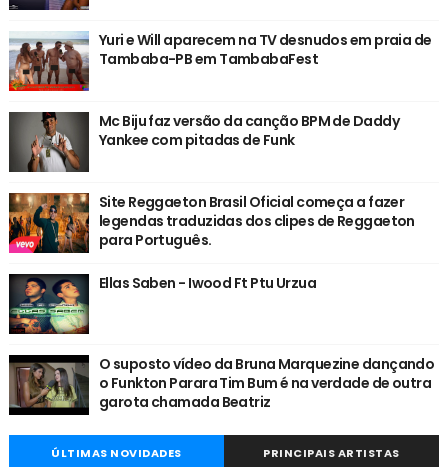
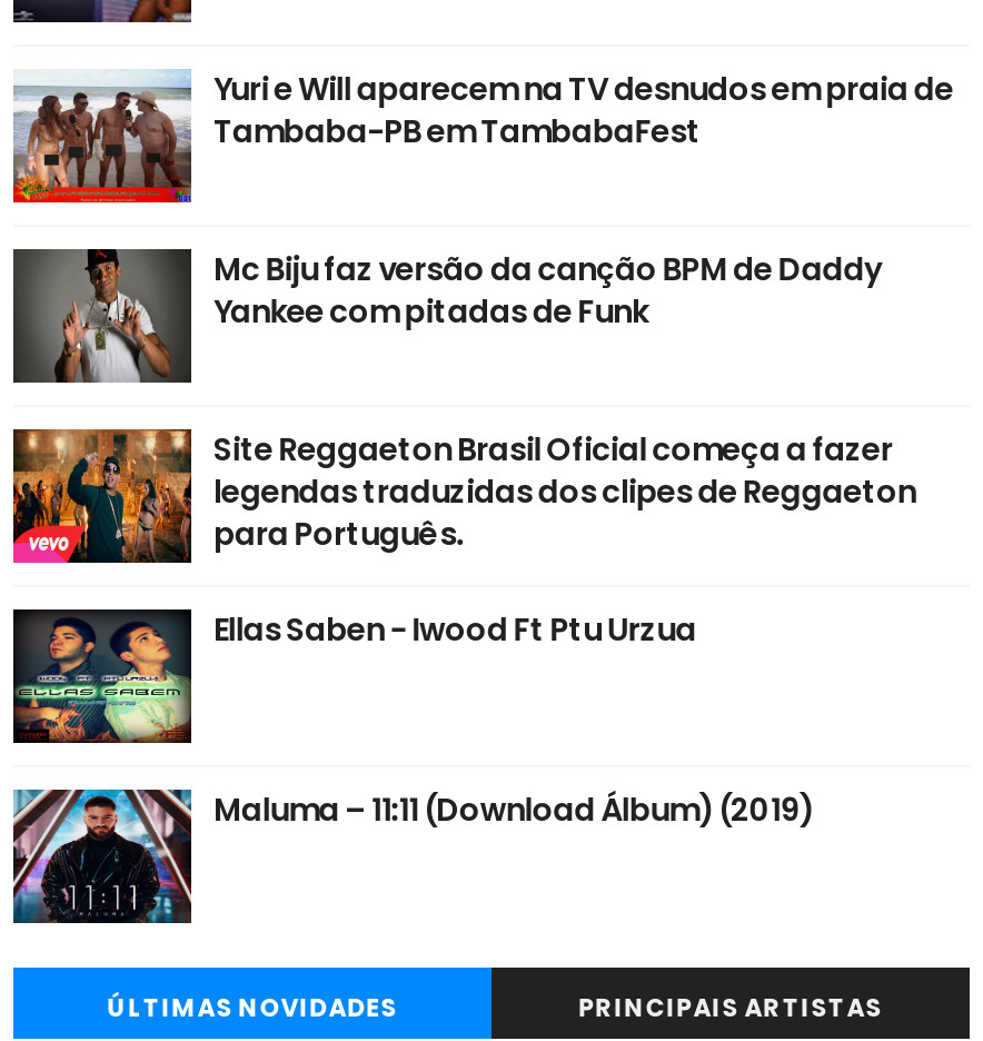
[8,354,434,416] [image] | O suposto vídeo da Bruna Marquezine dançando | o Funkton Parara Tim Bum é na verdade de outra | garota chamada Beatriz -> [13,787,813,925] [image] | Maluma – 11:11 (Download Álbum) (2019)

